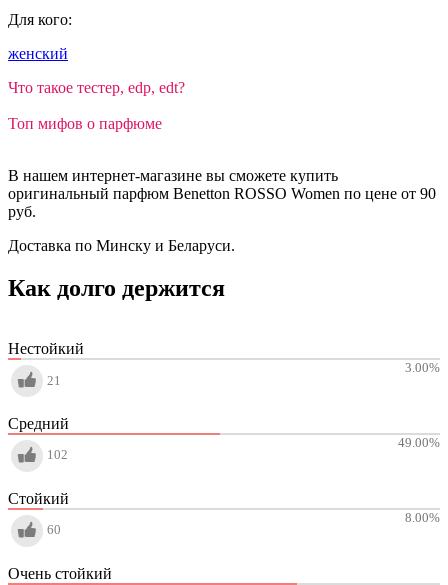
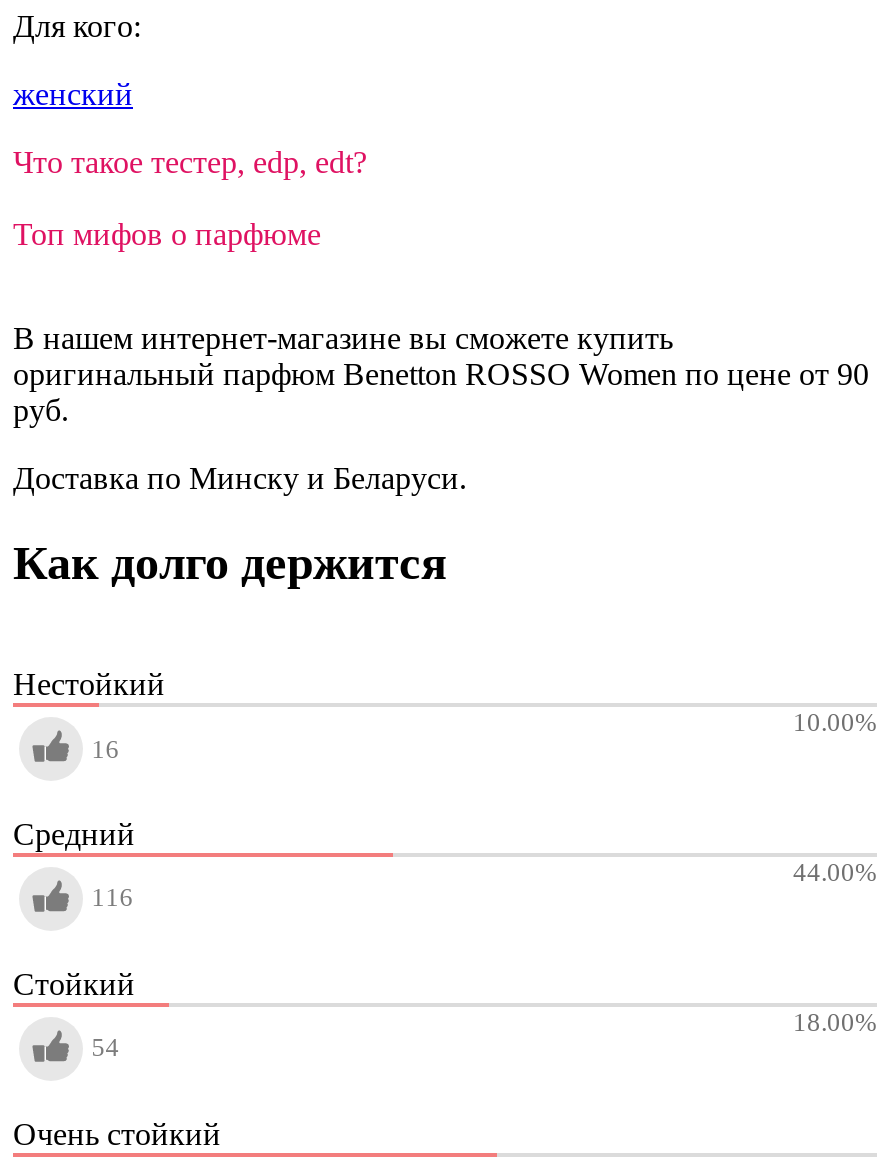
[405,361,440,375] 3.00% -> [793,709,877,737] 10.00%
[47,374,61,388] 21 -> [91,735,119,763] 16
[398,436,440,450] 49.00% -> [793,859,877,887] 44.00%
[47,449,68,463] 102 -> [91,885,133,913] 116
[405,511,440,525] 8.00% -> [793,1009,877,1037] 18.00%
[47,523,61,537] 60 -> [91,1034,119,1062] 54

